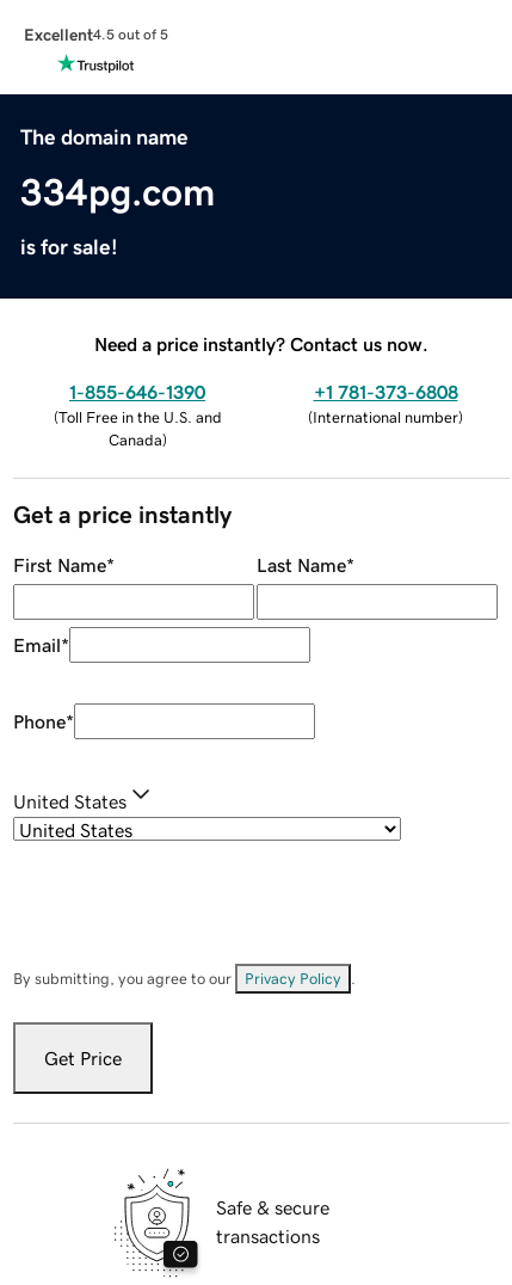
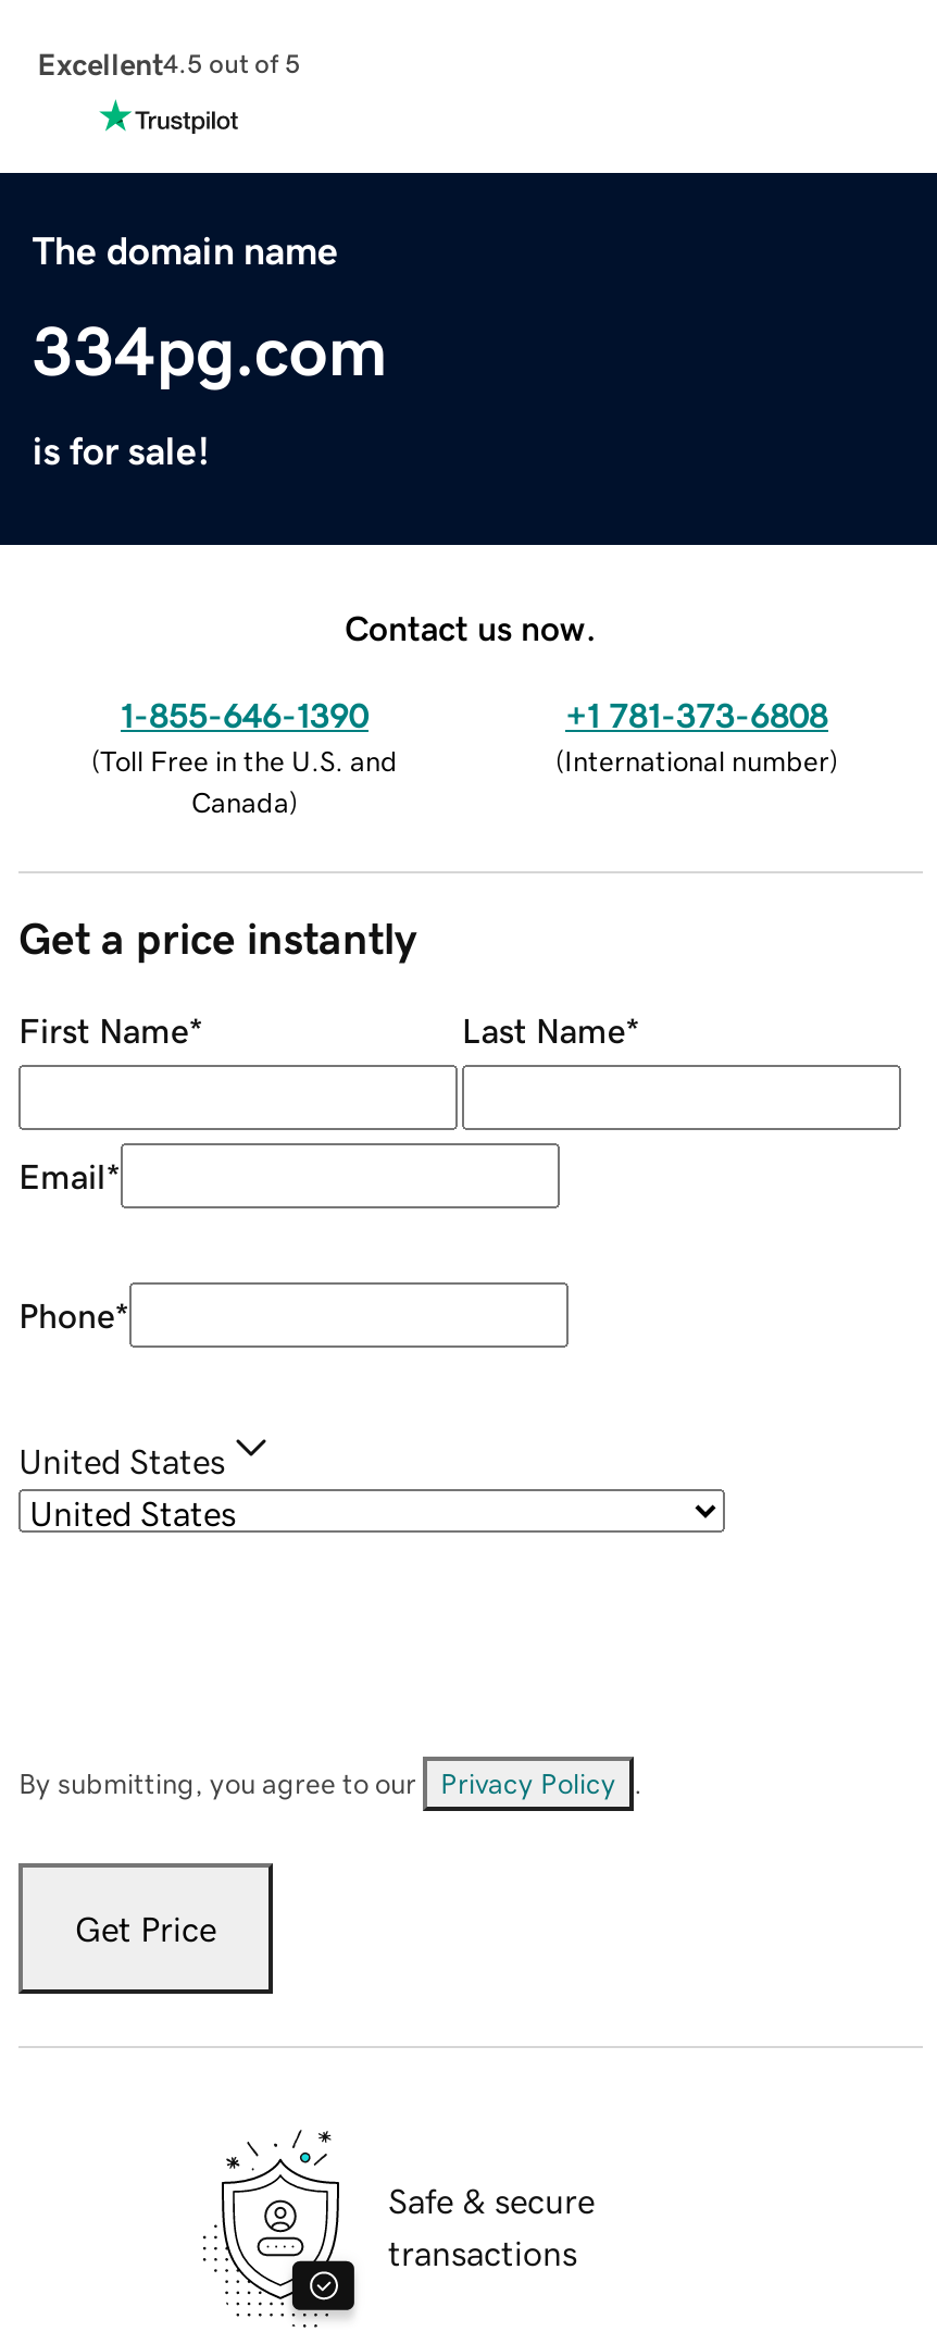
[94,334,428,353] Need a price instantly? Contact us now. -> [345,609,597,644] Contact us now.

